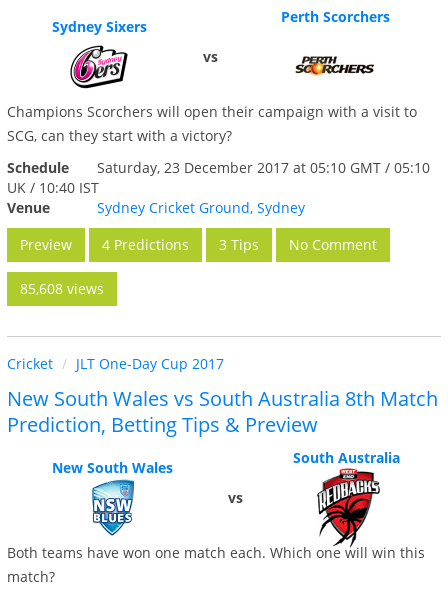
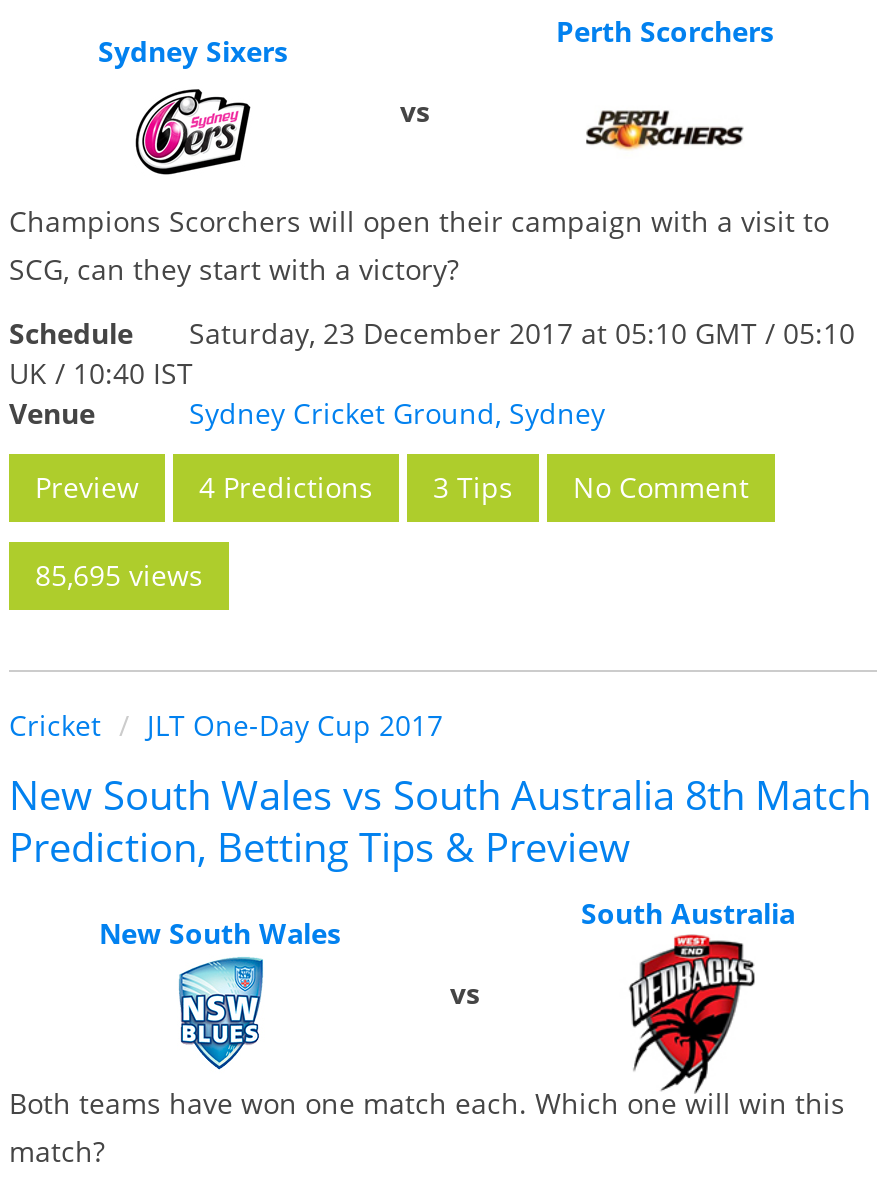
[20,279,104,298] 85,608 views -> [35,557,203,595] 85,695 views

